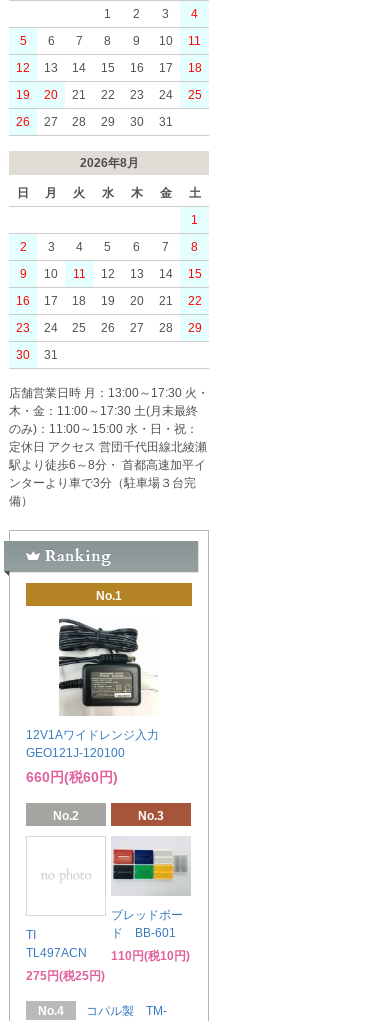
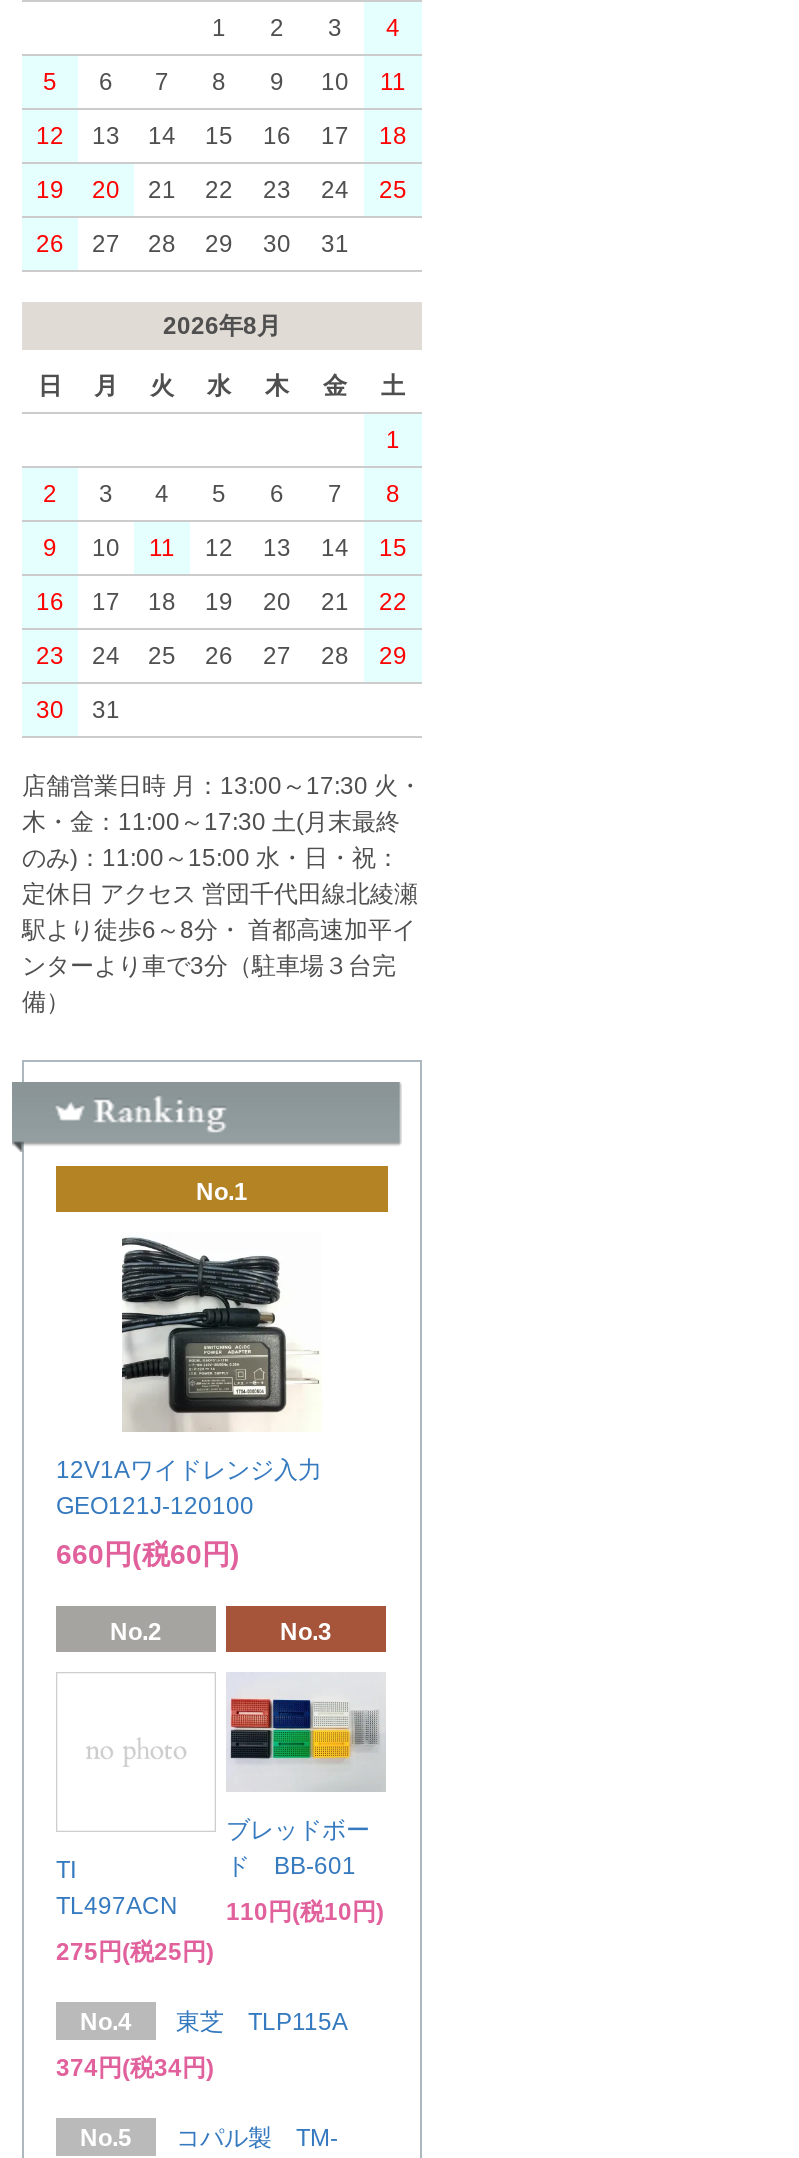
none -> [56,2007,348,2151] 東芝 TLP115A | 374円(税34円) | No.5

